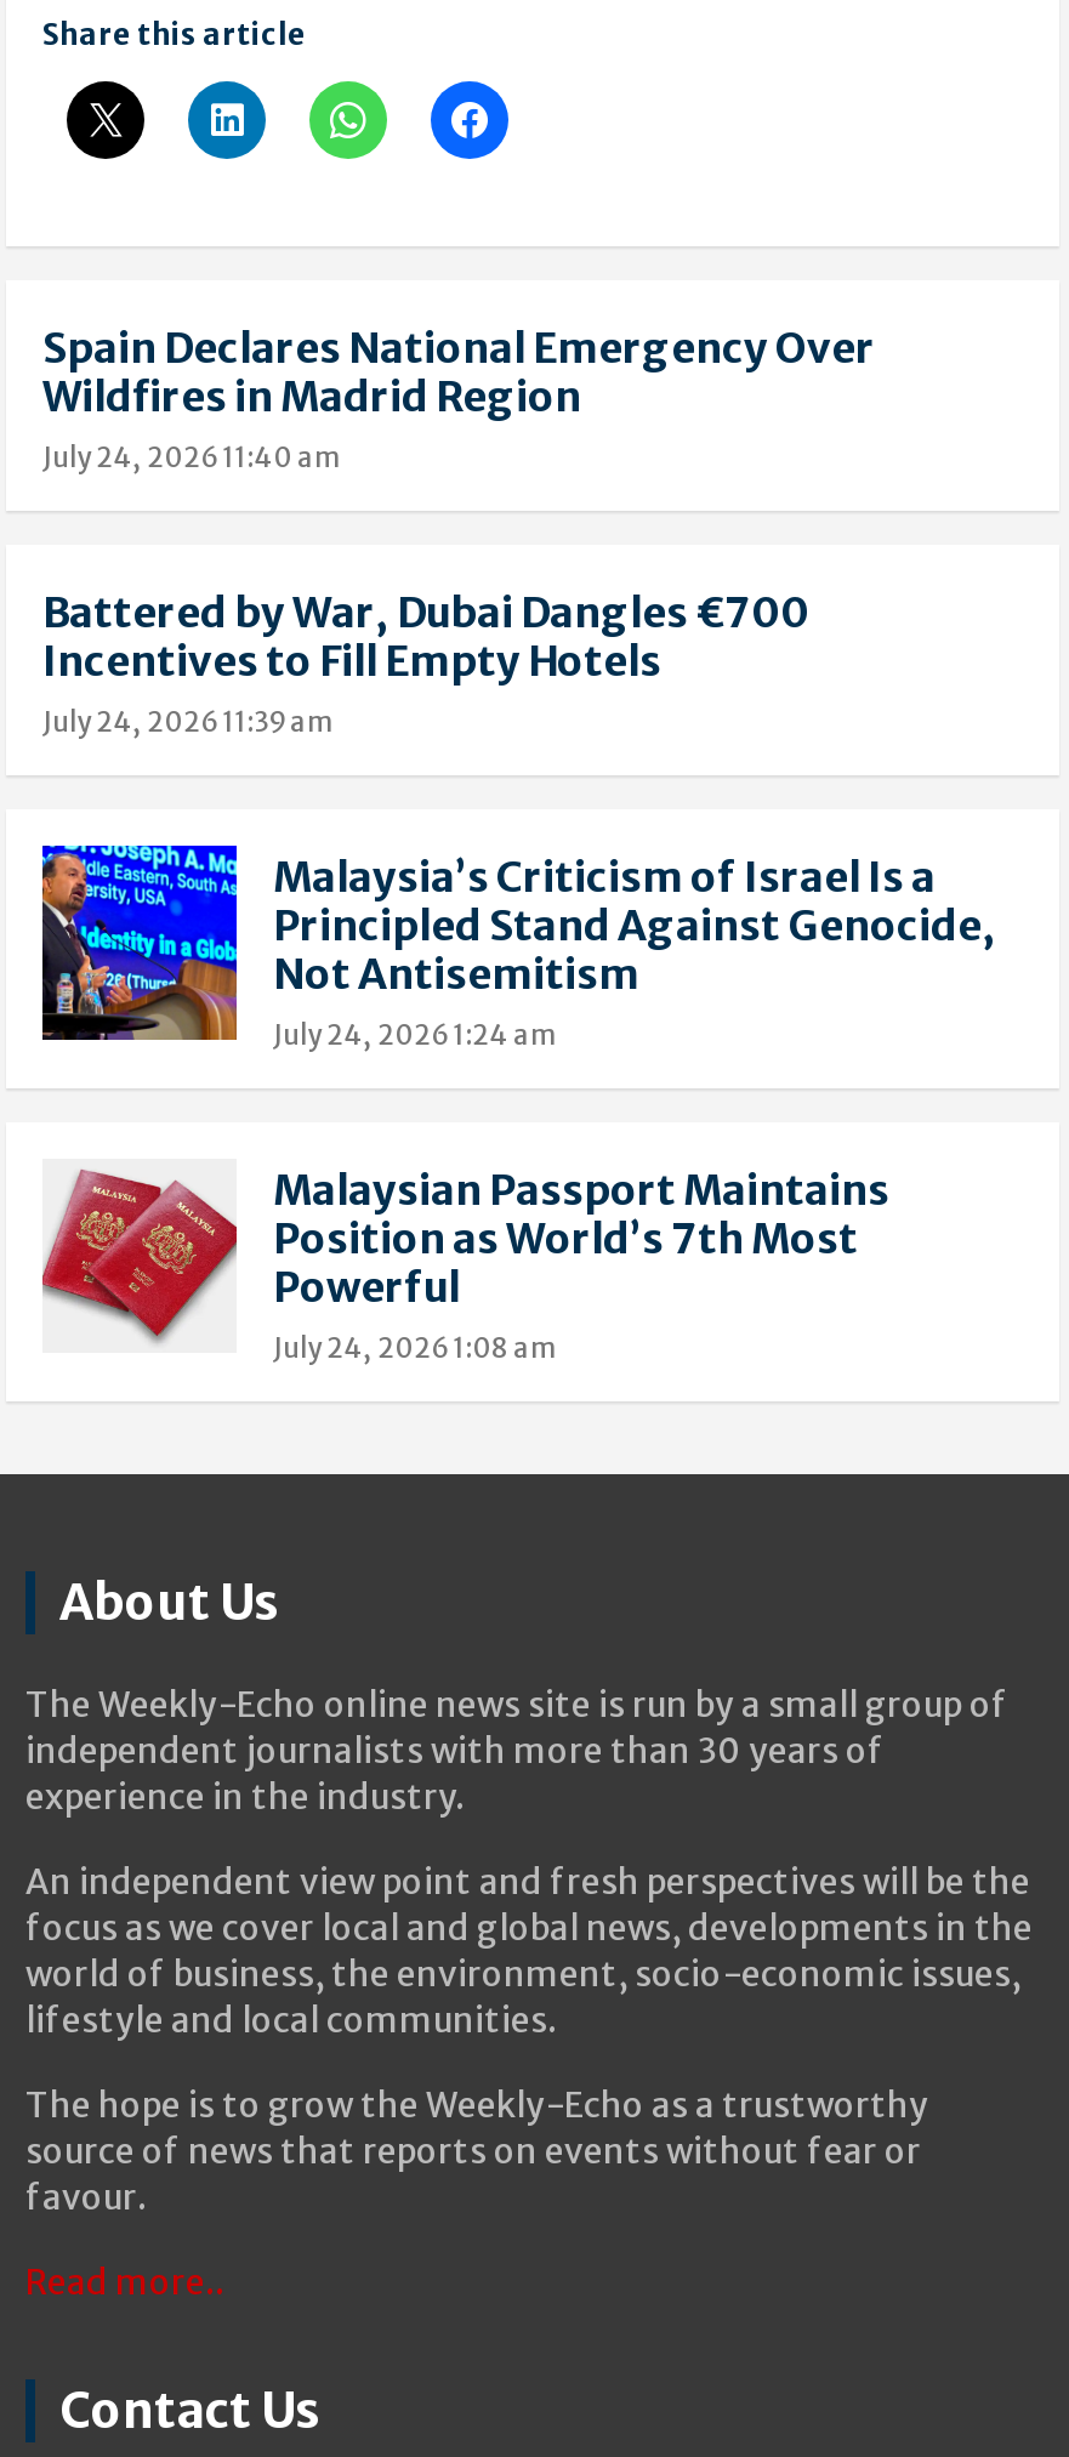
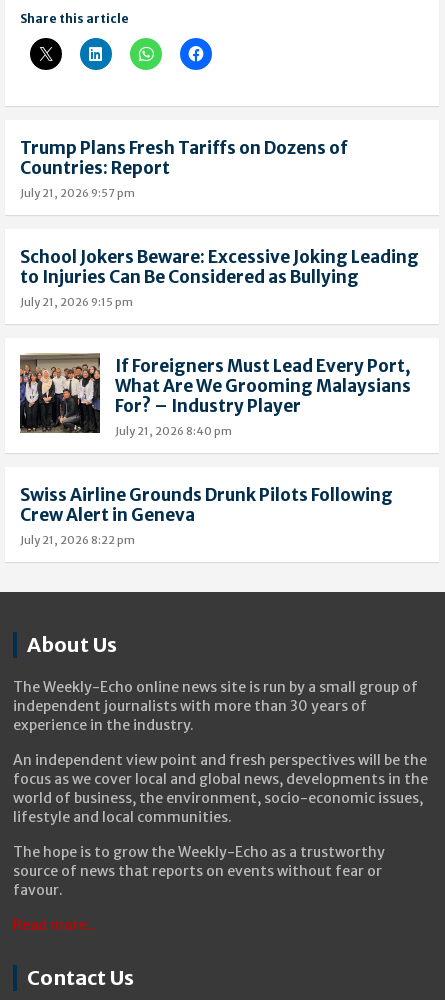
[42,322,875,475] Spain Declares National Emergency Over | Wildfires in Madrid Region | July 24, 2026 11:40 am -> [20,137,348,200] Trump Plans Fresh Tariffs on Dozens of | Countries: Report | July 21, 2026 9:57 pm
[42,587,809,740] Battered by War, Dubai Dangles €700 | Incentives to Fill Empty Hotels | July 24, 2026 11:39 am -> [20,246,419,309] School Jokers Beware: Excessive Joking Leading | to Injuries Can Be Considered as Bullying | July 21, 2026 9:15 pm
[40,843,996,1053] [image] | Malaysia’s Criticism of Israel Is a | Principled Stand Against Genocide, | Not Antisemitism | July 24, 2026 1:24 am -> [19,352,411,438] [image] | If Foreigners Must Lead Every Port, | What Are We Grooming Malaysians | For? – Industry Player | July 21, 2026 8:40 pm
[273,1164,889,1366] Malaysian Passport Maintains | Position as World’s 7th Most | Powerful | July 24, 2026 1:08 am -> [20,484,393,547] Swiss Airline Grounds Drunk Pilots Following | Crew Alert in Geneva | July 21, 2026 8:22 pm

